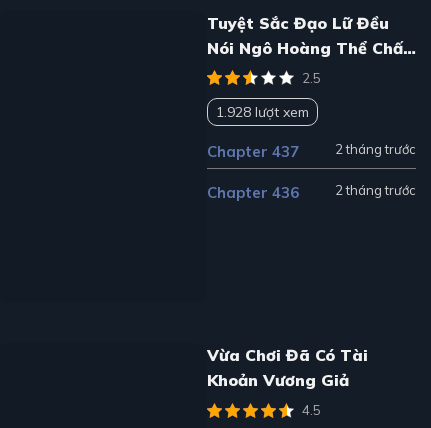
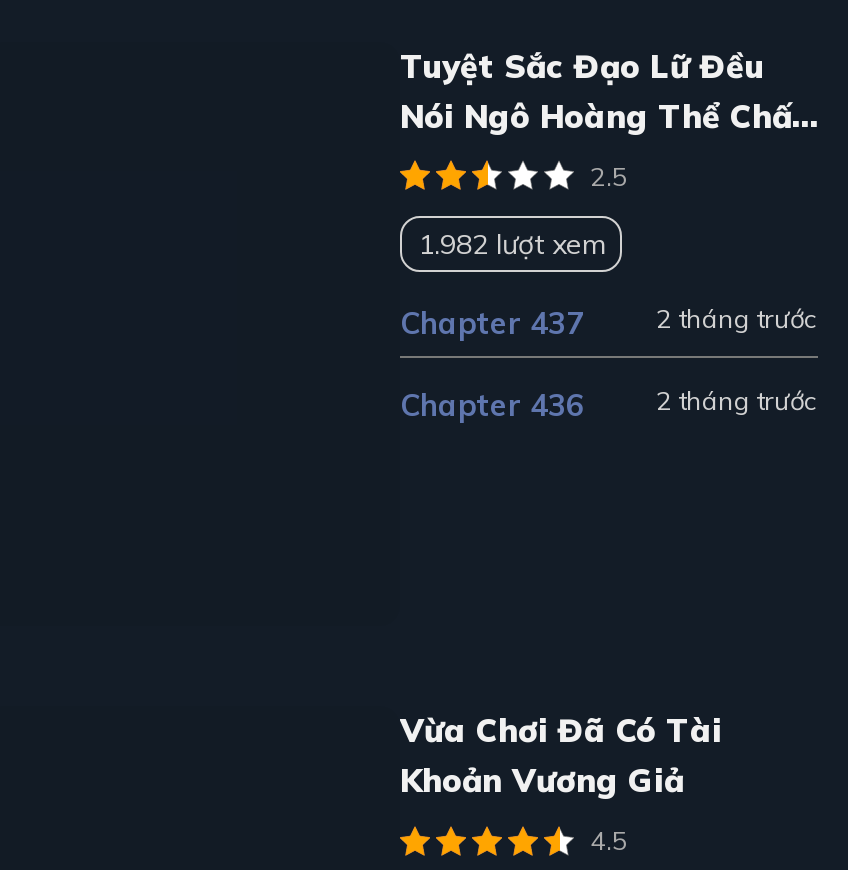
[216,103,309,121] 1.928 lượt xem -> [418,225,604,261] 1.982 lượt xem

